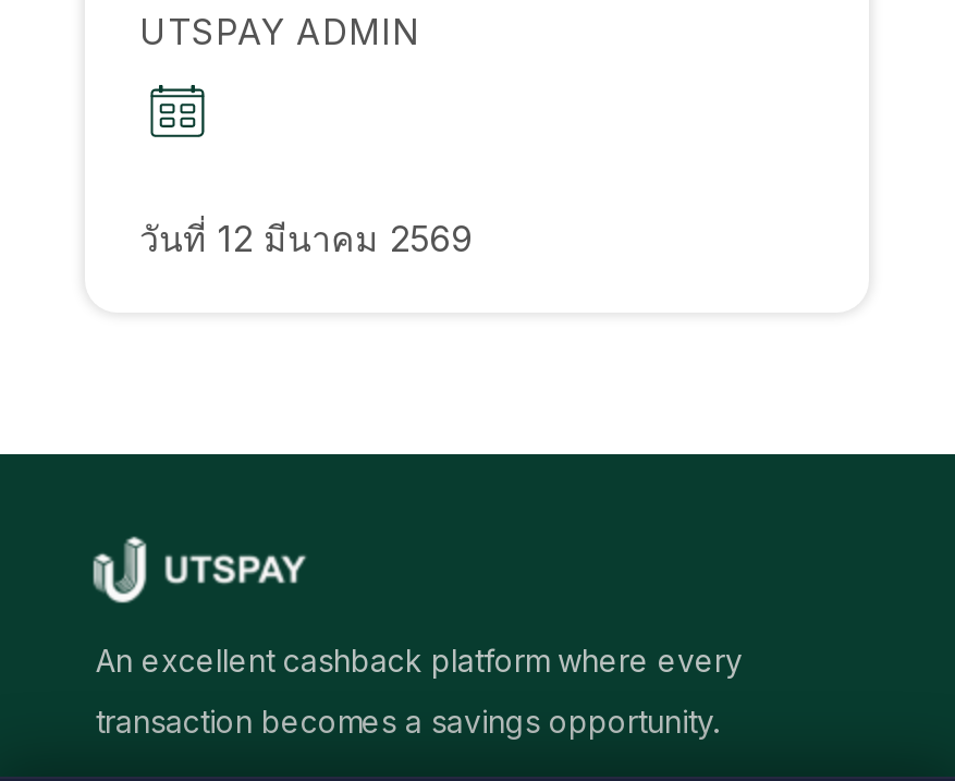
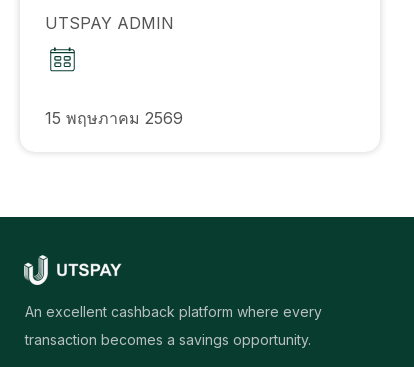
[139,217,473,261] วันที่ 12 มีนาคม 2569 -> [45,108,183,128] 15 พฤษภาคม 2569

